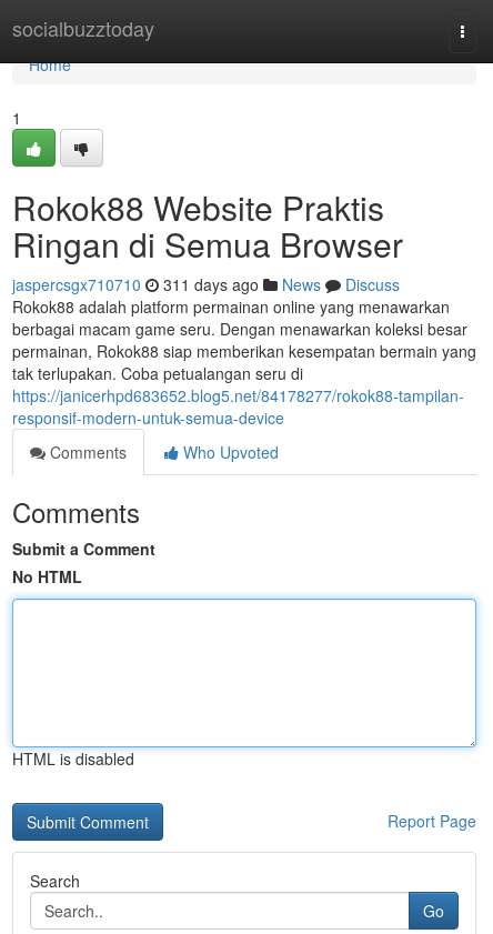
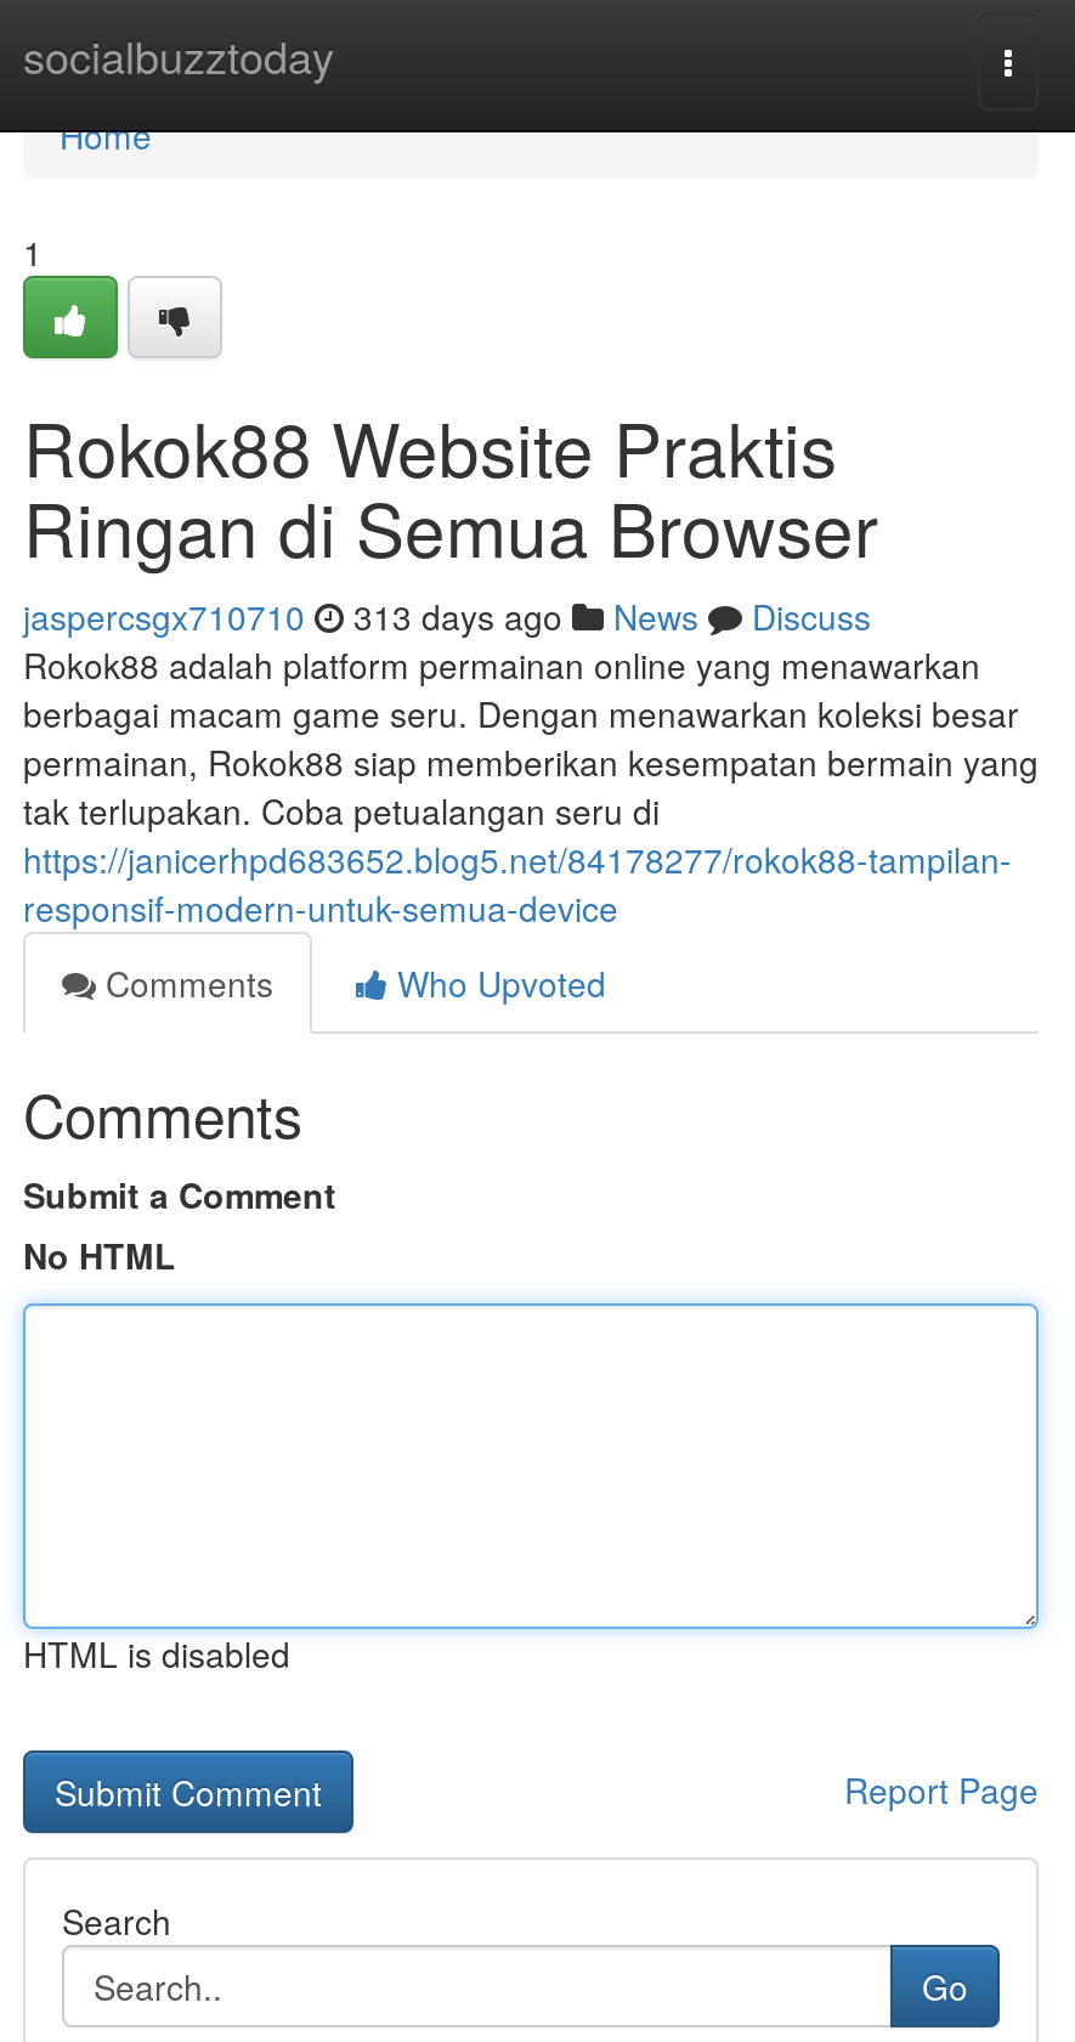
[12,273,400,295] jaspercsgx710710 311 days ago News Discuss -> [23,592,871,640] jaspercsgx710710 313 days ago News Discuss

